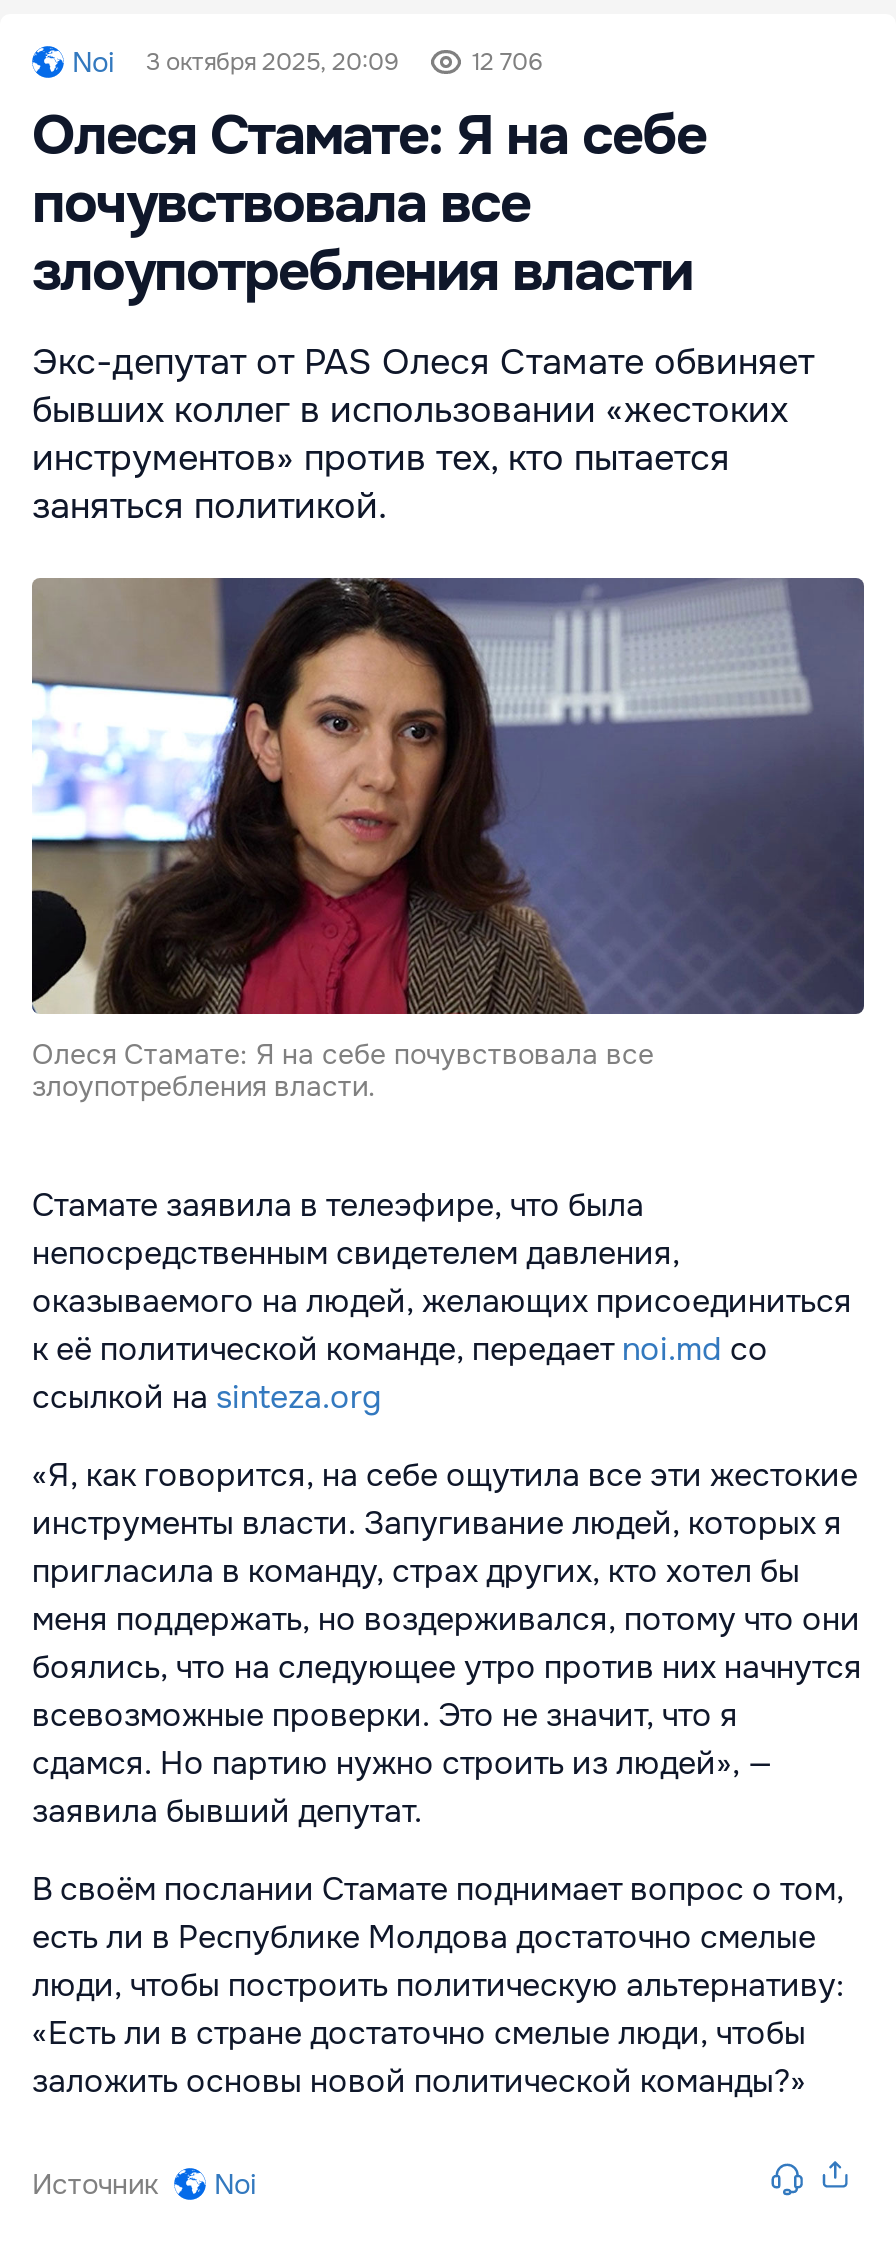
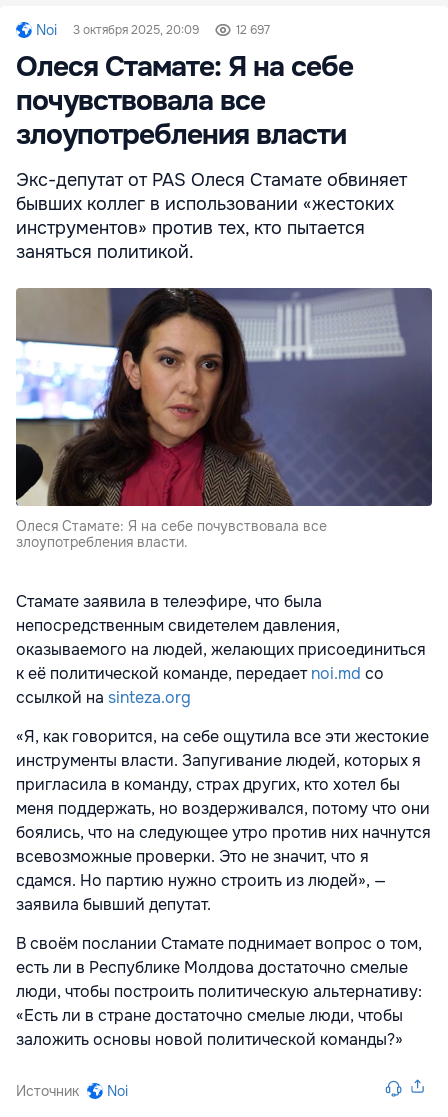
[472,46,542,78] 12 706 -> [236,22,270,38] 12 697

